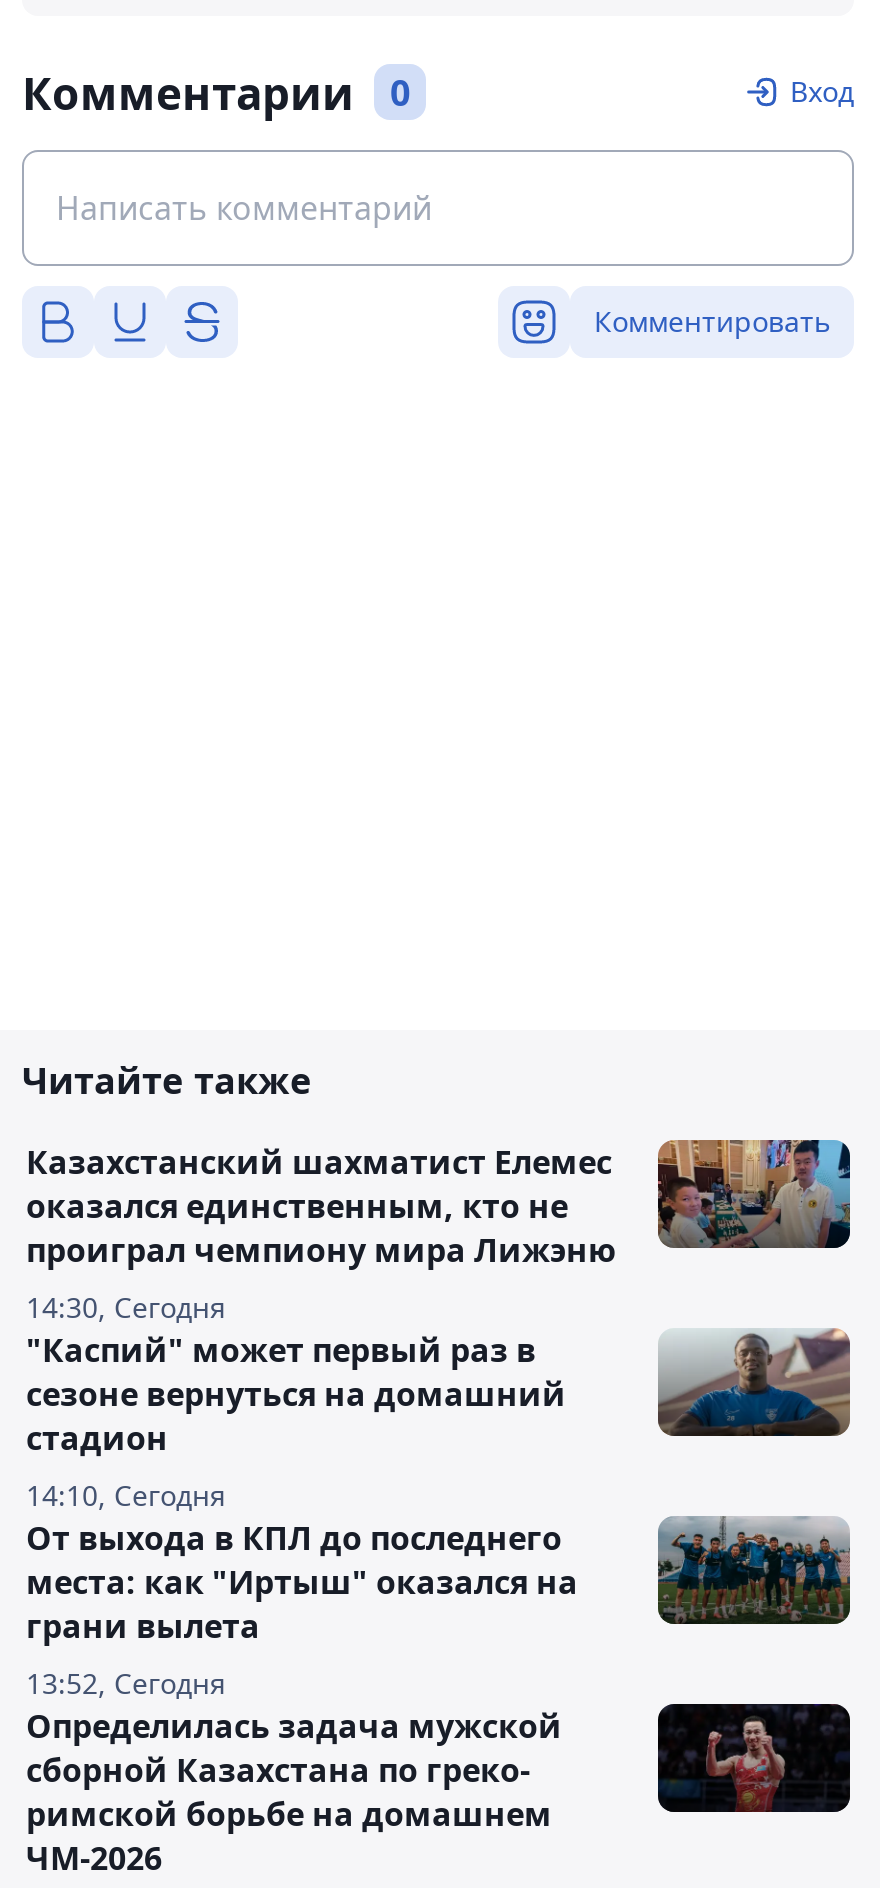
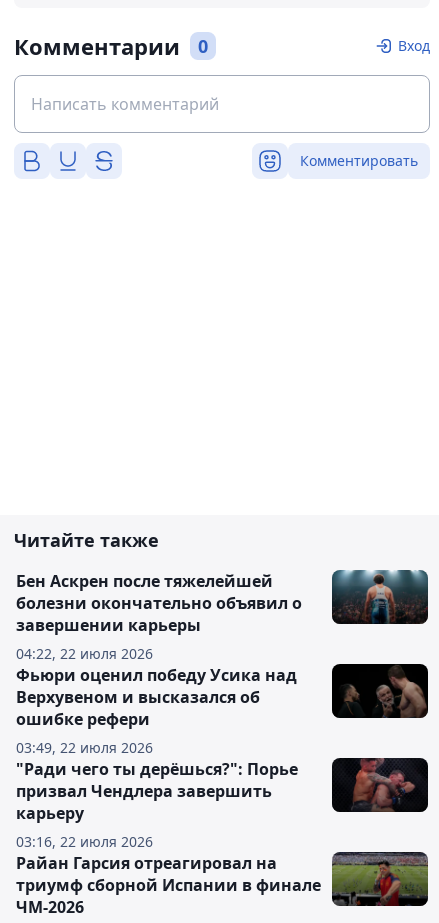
[26,1138,852,1271] [image] | Казахстанский шахматист Елемес | оказался единственным, кто не | проиграл чемпиону мира Лижэню -> [16,569,428,635] [image] | Бен Аскрен после тяжелейшей | болезни окончательно объявил о | завершении карьеры
[26,1287,226,1325] 14:30, Сегодня -> [16,643,153,662] 04:22, 22 июля 2026
[26,1327,566,1459] "Каспий" может первый раз в | сезоне вернуться на домашний | стадион -> [16,663,297,729] Фьюри оценил победу Усика над | Верхувеном и высказался об | ошибке рефери
[656,1328,852,1436] [image] -> [332,663,429,717] [image]
[26,1475,226,1513] 14:10, Сегодня -> [16,737,153,756] 03:49, 22 июля 2026
[26,1515,850,1647] [image] | От выхода в КПЛ до последнего | места: как "Иртыш" оказался на | грани вылета -> [16,757,428,823] [image] | "Ради чего ты дерёшься?": Порье | призвал Чендлера завершить | карьеру
[26,1663,226,1701] 13:52, Сегодня -> [16,831,153,850] 03:16, 22 июля 2026
[26,1703,562,1835] Определилась задача мужской | сборной Казахстана по греко- | римской борьбе на домашнем -> [16,851,321,895] Райан Гарсия отреагировал на | триумф сборной Испании в финале
[658,1706,852,1812] [image] -> [332,852,429,906] [image]

